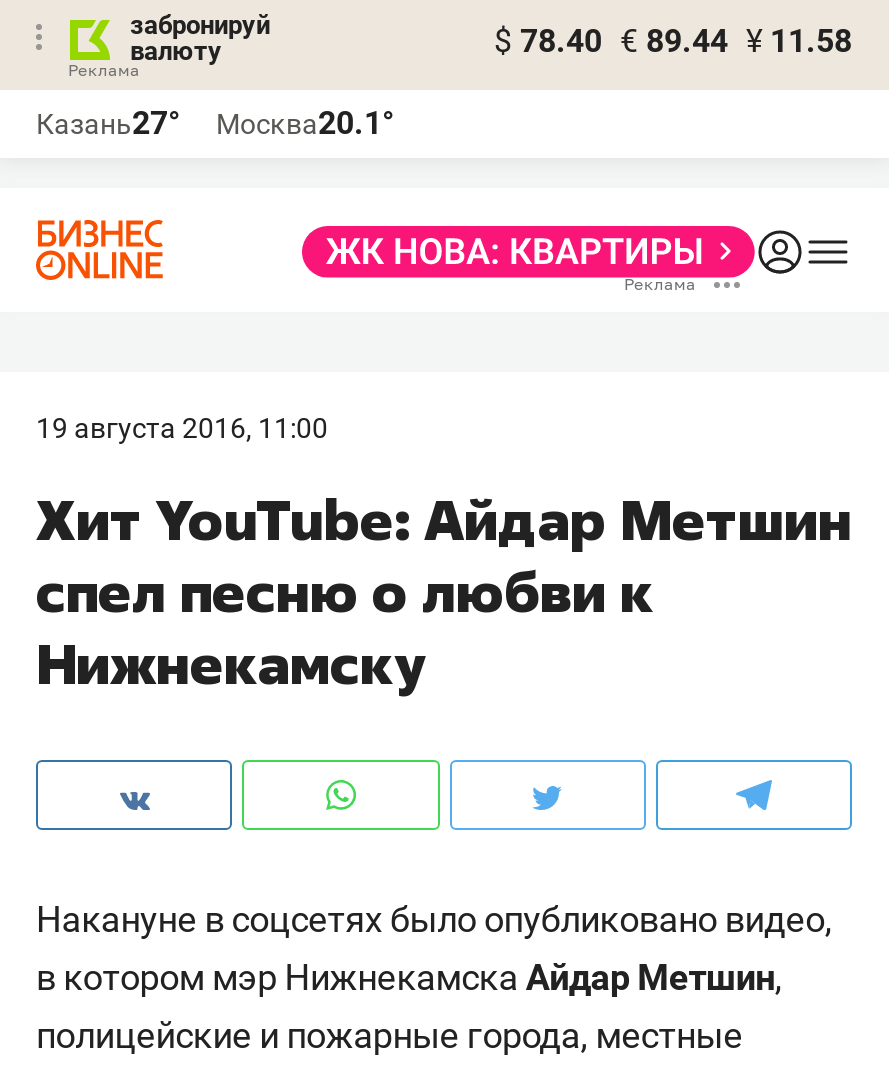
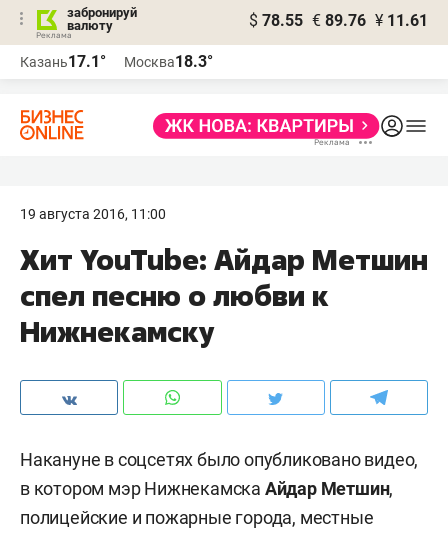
[494,22,852,60] $ 78.40 € 89.44 ¥ 11.58 -> [249,11,428,30] $ 78.55 € 89.76 ¥ 11.61
[36,104,180,142] Казань27° -> [20,52,106,71] Казань17.1°
[216,104,394,142] Москва20.1° -> [124,52,213,71] Москва18.3°

